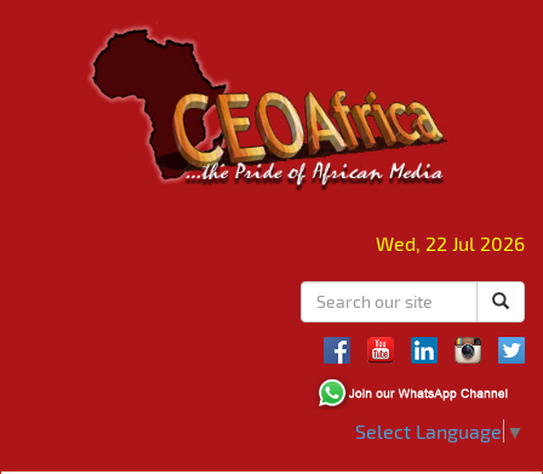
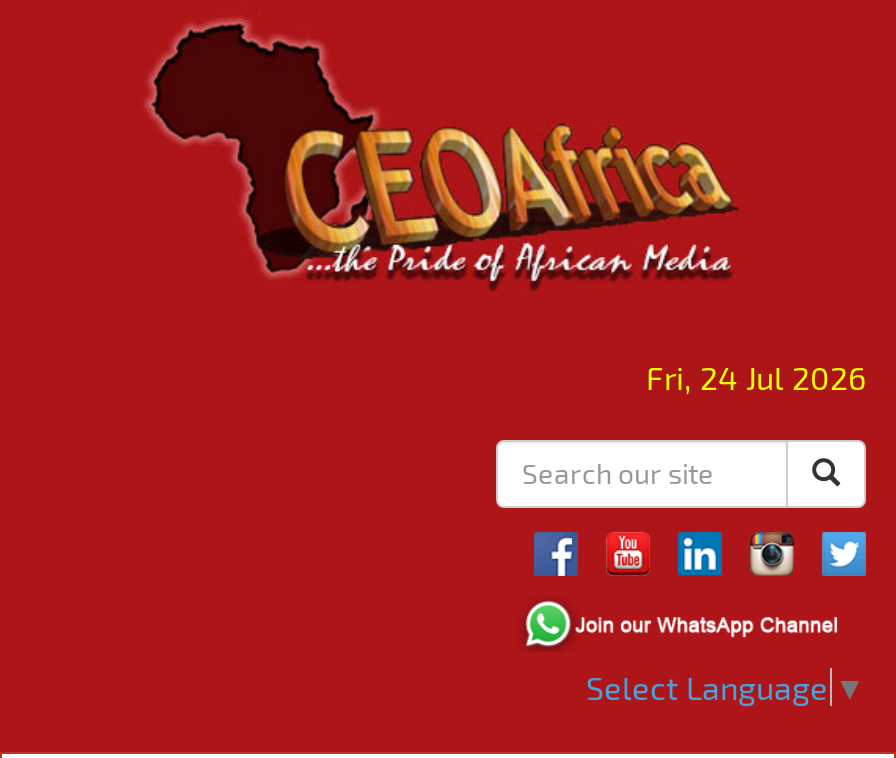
[376,231,525,254] Wed, 22 Jul 2026 -> [646,358,866,396] Fri, 24 Jul 2026

